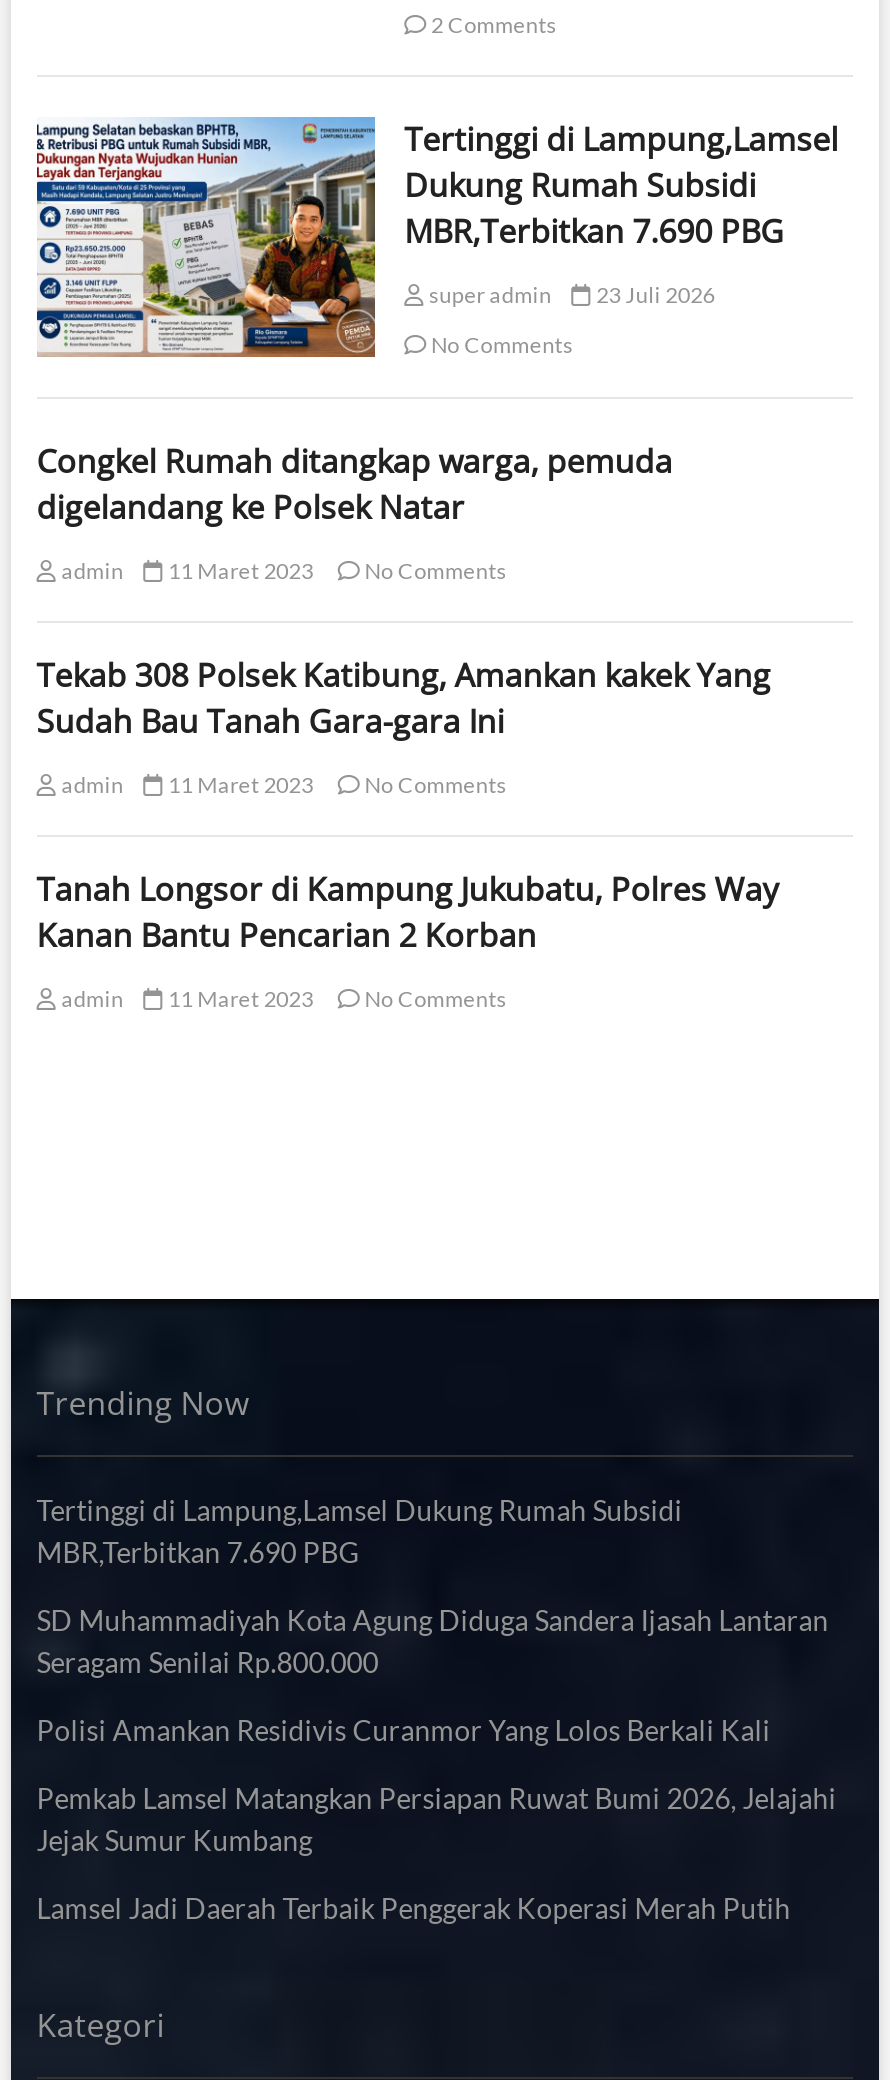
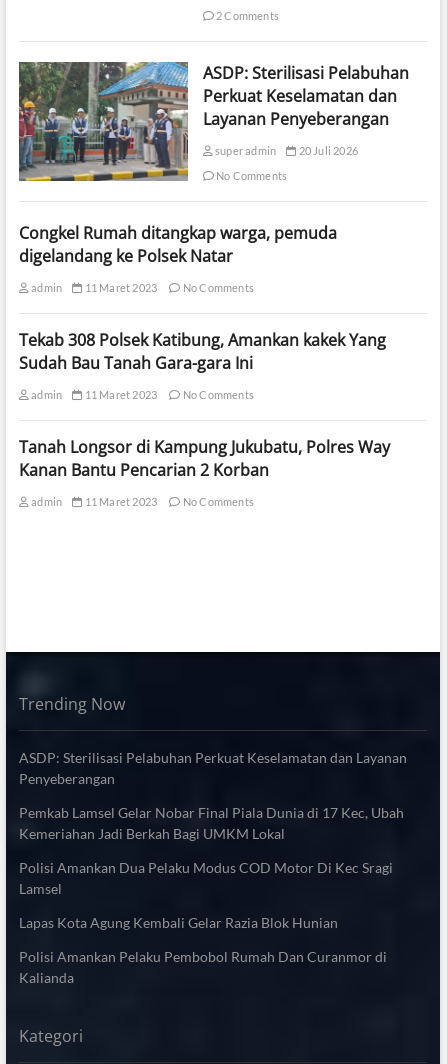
[35,116,838,358] [image] | Tertinggi di Lampung,Lamsel | Dukung Rumah Subsidi | MBR,Terbitkan 7.690 PBG -> [18,61,409,181] [image] | ASDP: Sterilisasi Pelabuhan | Perkuat Keselamatan dan | Layanan Penyeberangan
[425,281,715,307] super admin 23 Juli 2026 -> [213,144,358,157] super admin 20 Juli 2026
[37,1492,683,1568] Tertinggi di Lampung,Lamsel Dukung Rumah Subsidi | MBR,Terbitkan 7.690 PBG -> [19,749,407,787] ASDP: Sterilisasi Pelabuhan Perkuat Keselamatan dan Layanan | Penyeberangan
[37,1602,829,1678] SD Muhammadiyah Kota Agung Diduga Sandera Ijasah Lantaran | Seragam Senilai Rp.800.000 -> [19,804,404,842] Pemkab Lamsel Gelar Nobar Final Piala Dunia di 17 Kec, Ubah | Kemeriahan Jadi Berkah Bagi UMKM Lokal
[37,1712,777,1746] Polisi Amankan Residivis Curanmor Yang Lolos Berkali Kali -> [19,859,393,897] Polisi Amankan Dua Pelaku Modus COD Motor Di Kec Sragi | Lamsel
[37,1780,837,1856] Pemkab Lamsel Matangkan Persiapan Ruwat Bumi 2026, Jelajahi | Jejak Sumur Kumbang -> [19,914,338,931] Lapas Kota Agung Kembali Gelar Razia Blok Hunian
[37,1890,791,1924] Lamsel Jadi Daerah Terbaik Penggerak Koperasi Merah Putih -> [19,948,387,986] Polisi Amankan Pelaku Pembobol Rumah Dan Curanmor di | Kalianda

